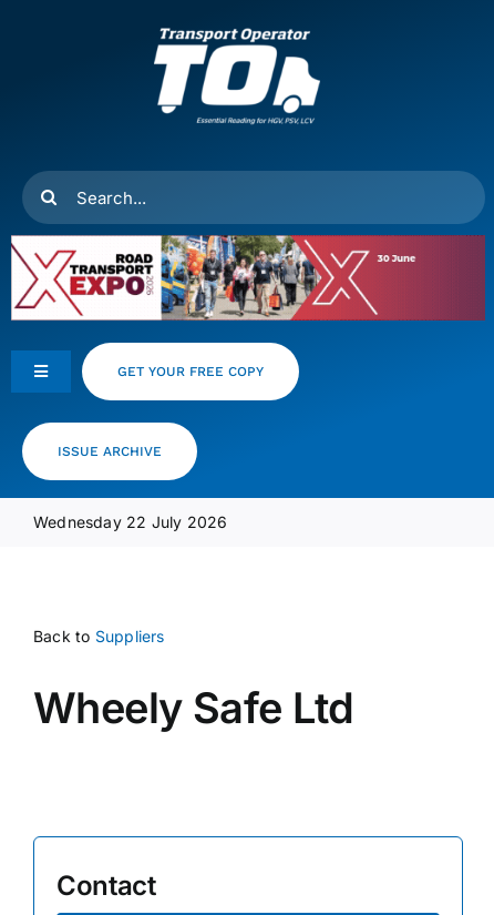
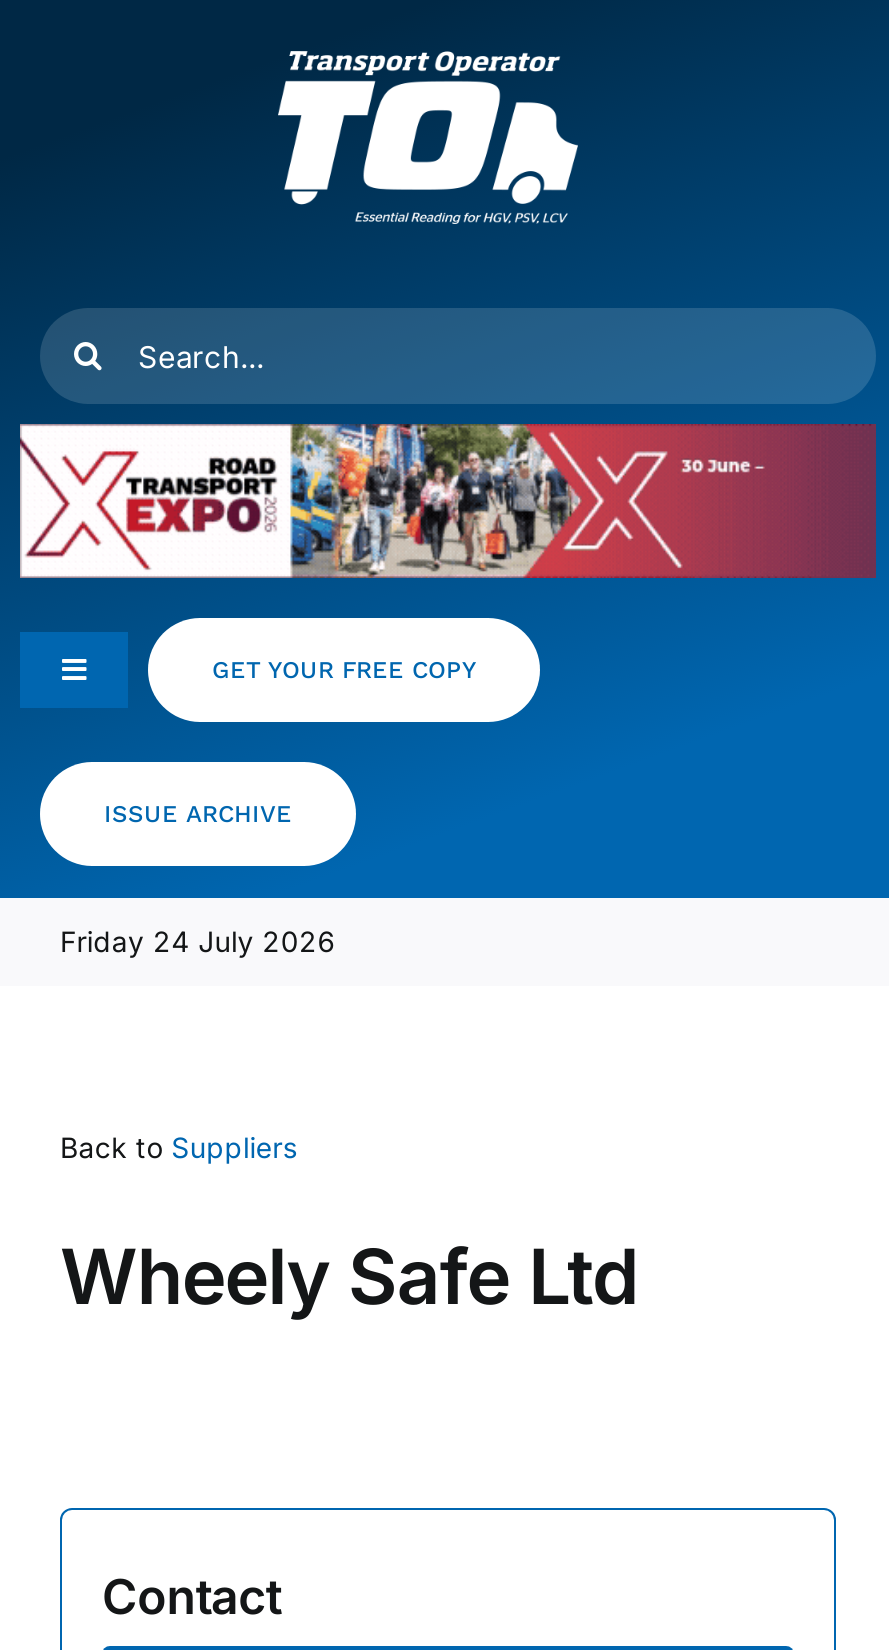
[33,512,228,531] Wednesday 22 July 2026 -> [60,924,336,958] Friday 24 July 2026

